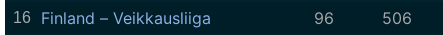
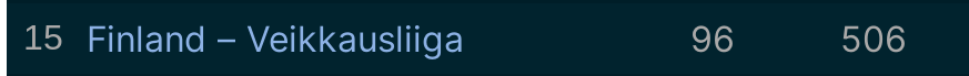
[12,8,211,28] 16 Finland – Veikkausliiga -> [23,16,464,60] 15 Finland – Veikkausliiga

